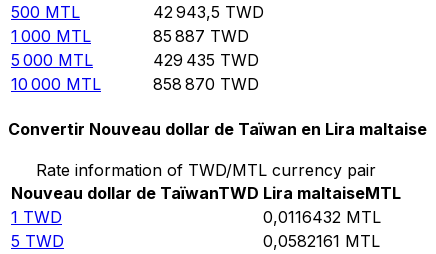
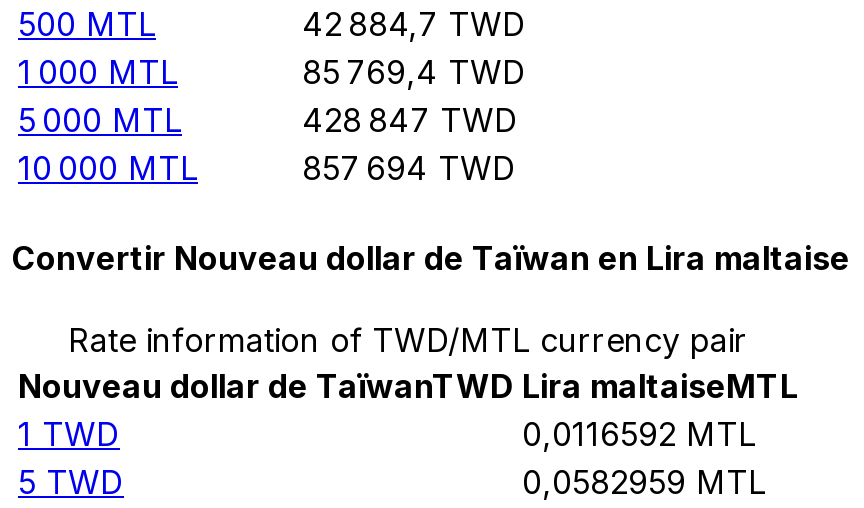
[153,2,264,22] 42 943,5 TWD -> [302,5,526,45] 42 884,7 TWD
[153,26,249,46] 85 887 TWD -> [302,53,526,93] 85 769,4 TWD
[153,50,259,70] 429 435 TWD -> [302,101,518,141] 428 847 TWD
[153,74,259,94] 858 870 TWD -> [302,149,516,189] 857 694 TWD
[263,207,381,227] 0,0116432 MTL -> [522,414,756,454] 0,0116592 MTL
[263,231,380,251] 0,0582161 MTL -> [522,462,766,502] 0,0582959 MTL

